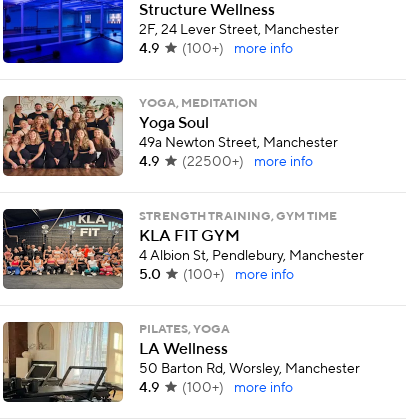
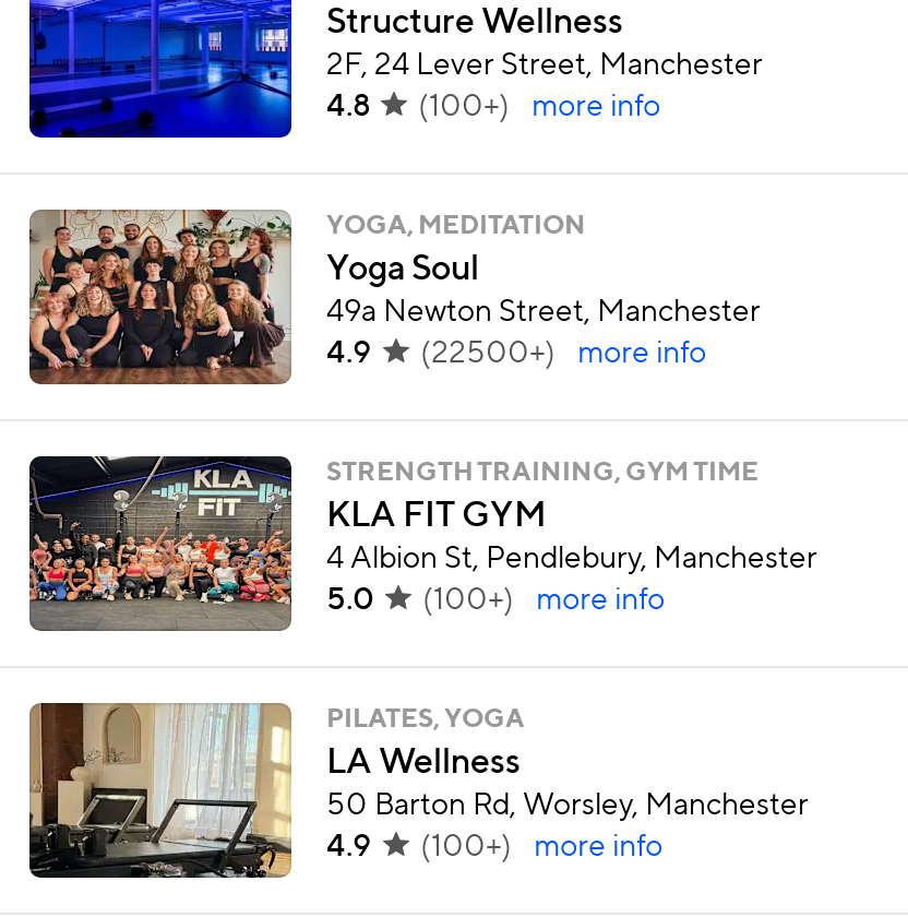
[139,42,293,56] 4.9 (100+) more info -> [326,92,660,122] 4.8 (100+) more info

